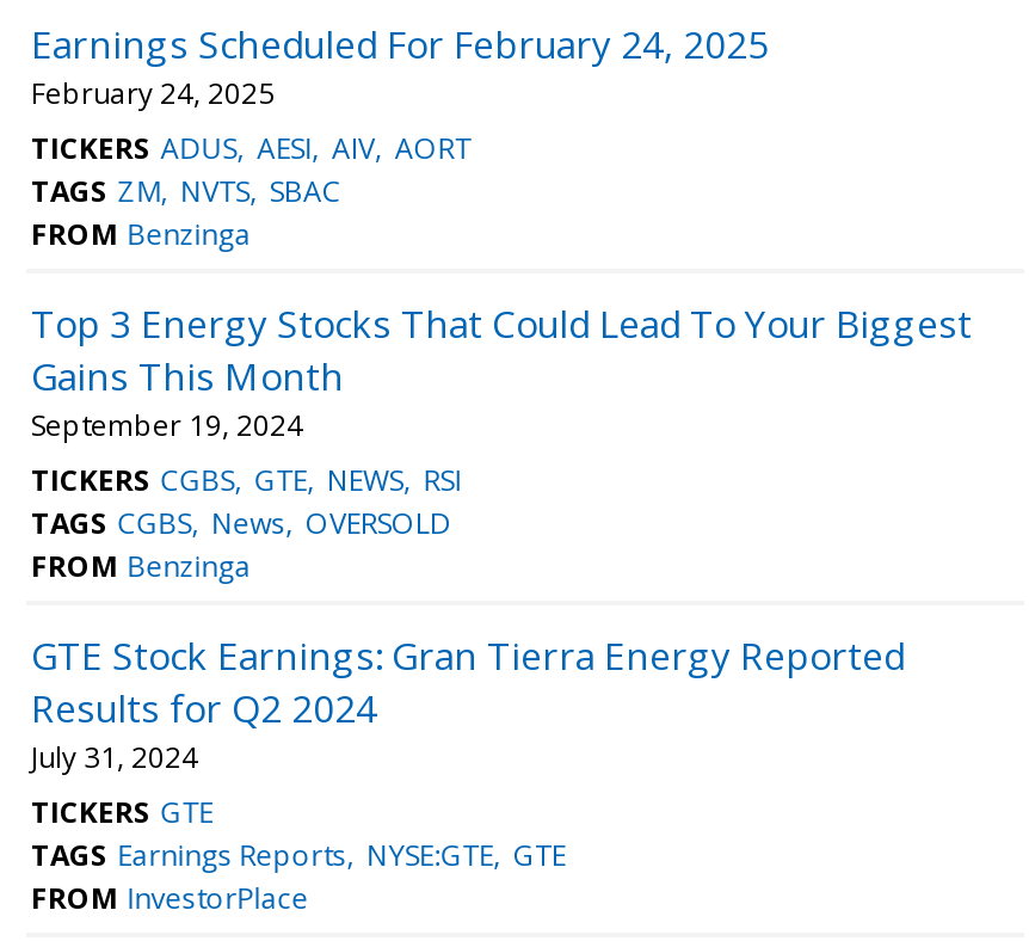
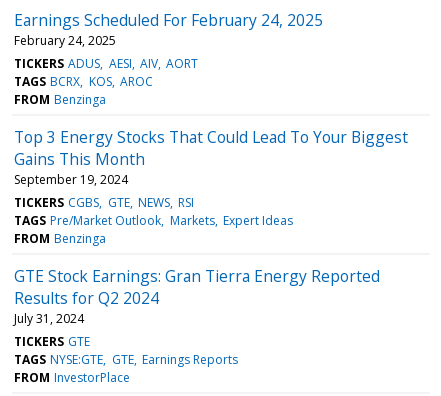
[31,170,341,211] TAGS ZM NVTS SBAC -> [14,73,153,90] TAGS BCRX KOS AROC
[31,502,451,543] TAGS CGBS News OVERSOLD -> [14,212,293,229] TAGS Pre/Market Outlook Markets Expert Ideas
[31,834,566,875] TAGS Earnings Reports NYSE:GTE GTE -> [14,351,238,368] TAGS NYSE:GTE GTE Earnings Reports

